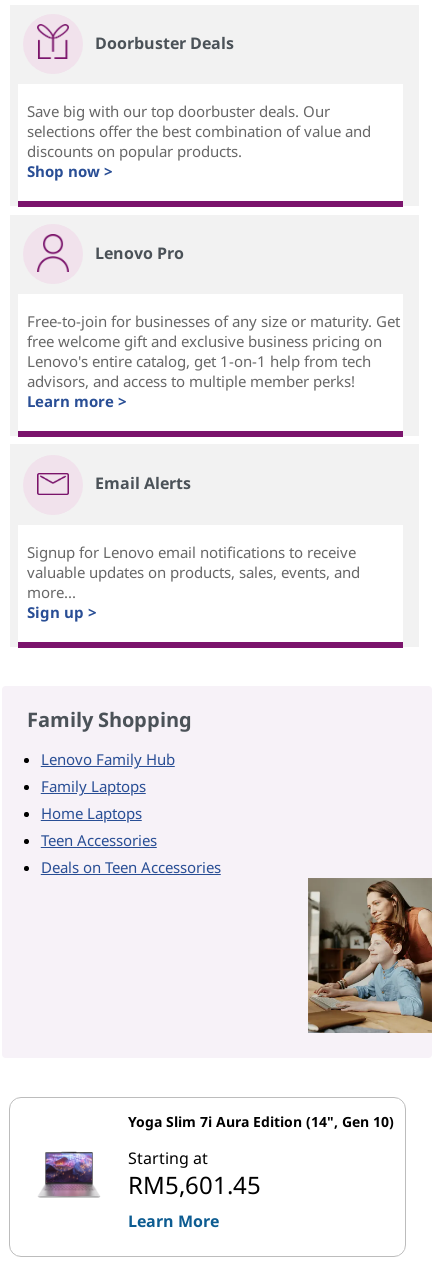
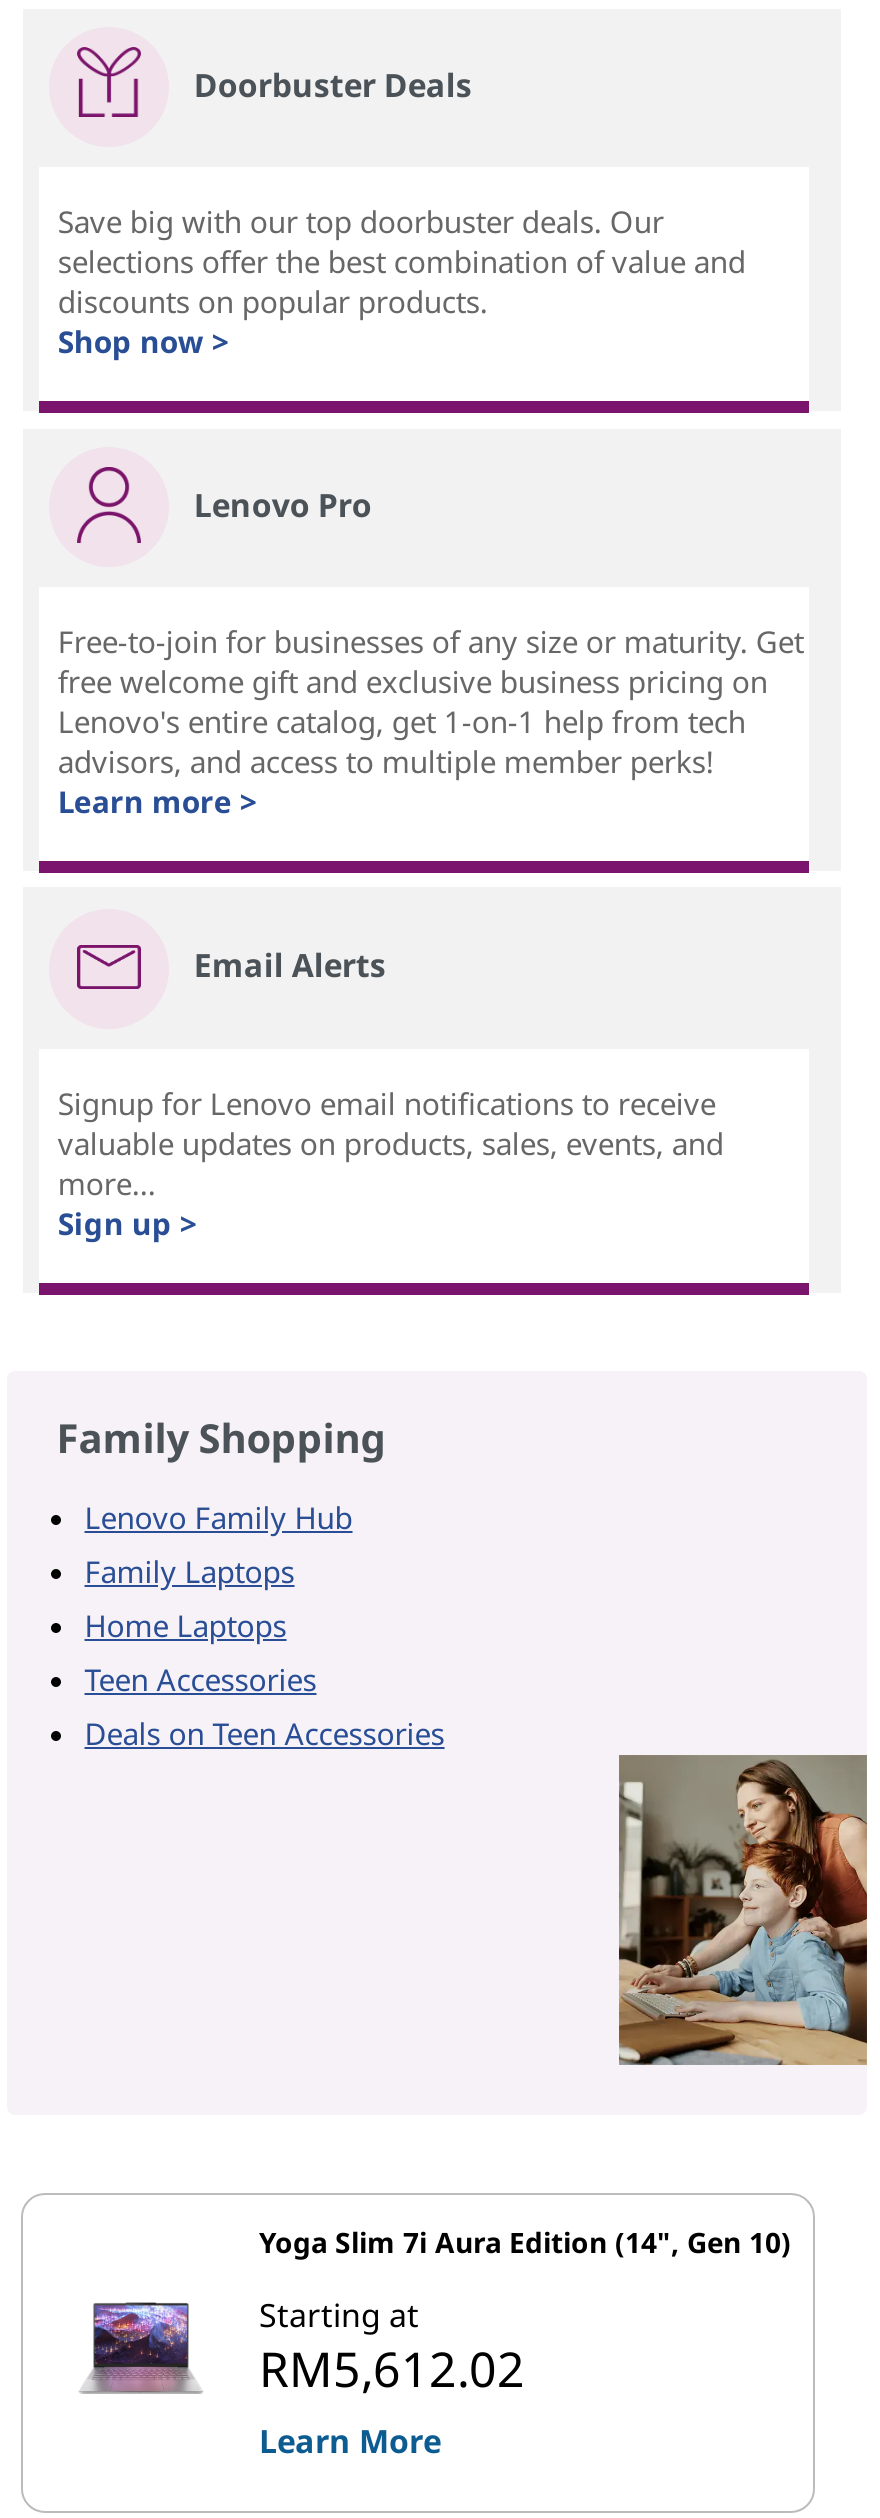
[128,1168,261,1201] RM5,601.45 -> [259,2335,525,2401] RM5,612.02

